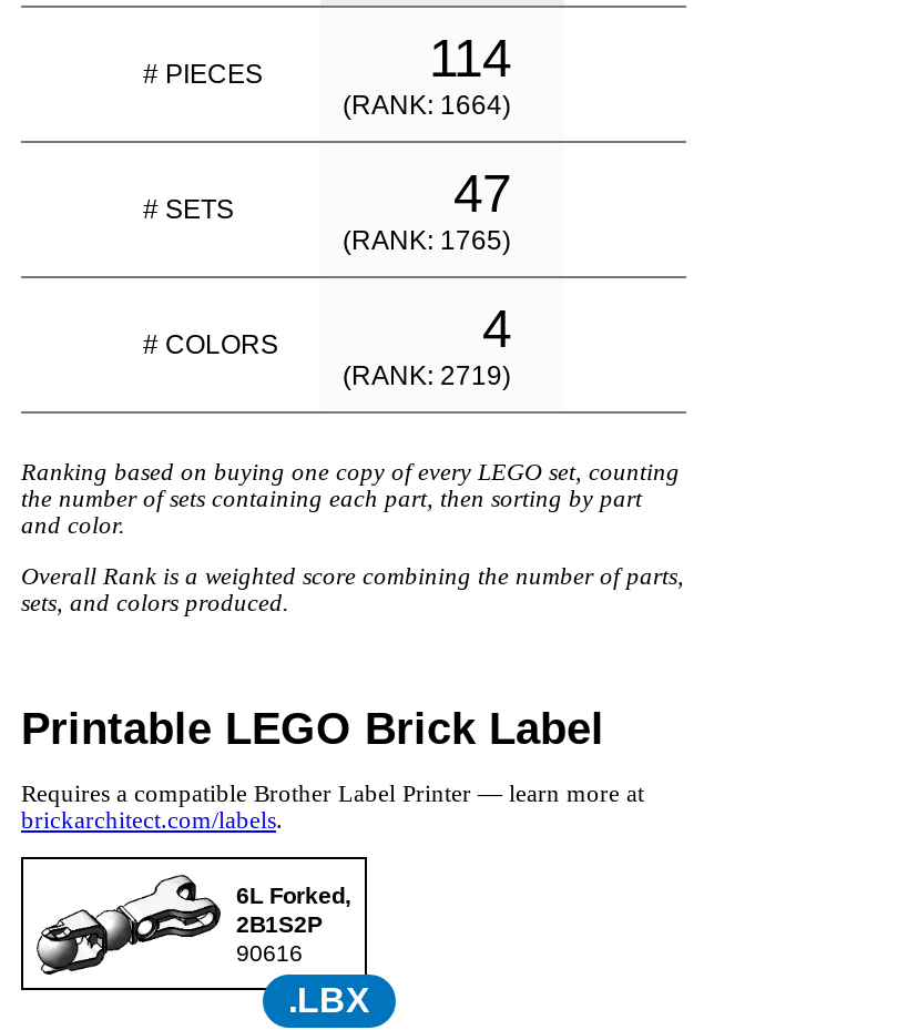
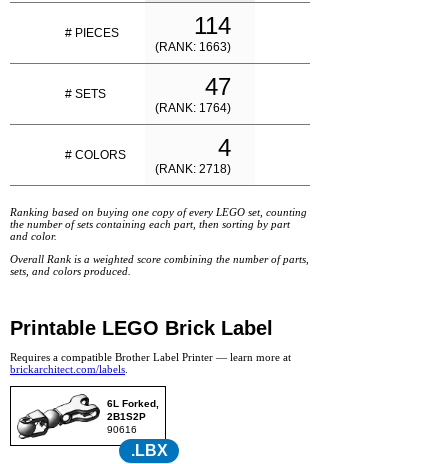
[343,91,511,122] (RANK: 1664) -> [155,40,231,54] (RANK: 1663)
[343,226,511,257] (RANK: 1765) -> [155,101,231,115] (RANK: 1764)
[343,361,511,392] (RANK: 2719) -> [155,162,231,176] (RANK: 2718)

